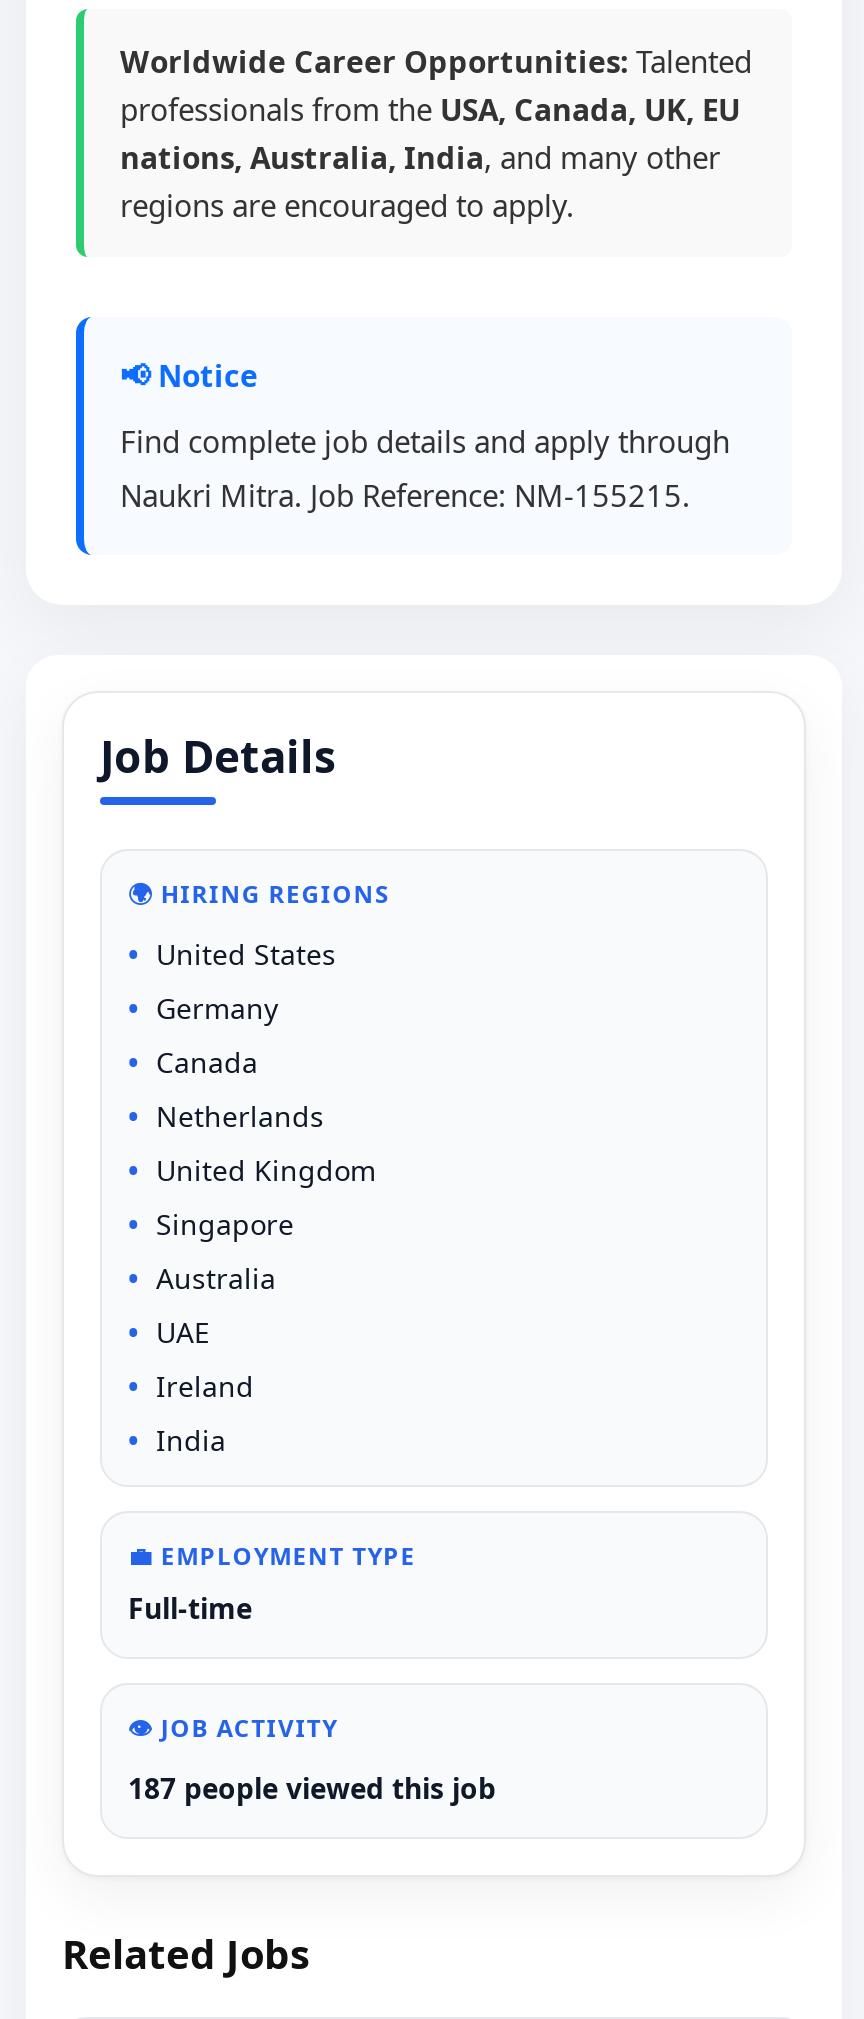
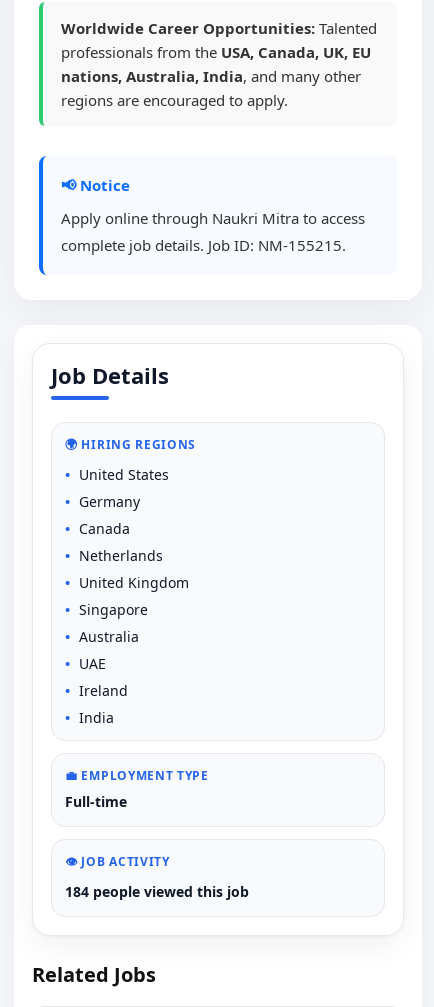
[120,421,730,515] Find complete job details and apply through | Naukri Mitra. Job Reference: NM-155215. -> [61,208,365,255] Apply online through Naukri Mitra to access | complete job details. Job ID: NM-155215.
[128,1769,496,1807] 187 people viewed this job -> [65,882,249,901] 184 people viewed this job

